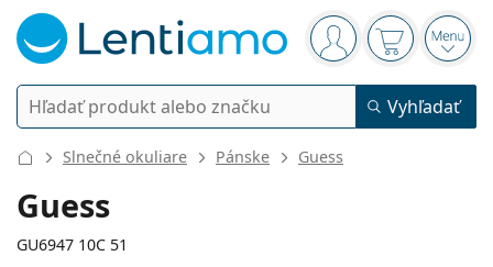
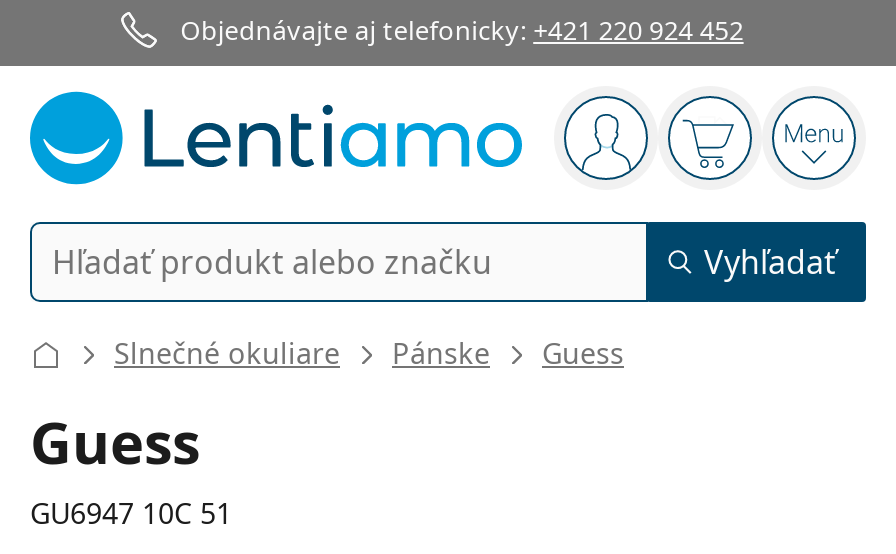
none -> [180,12,744,48] Objednávajte aj telefonicky: +421 220 924 452

